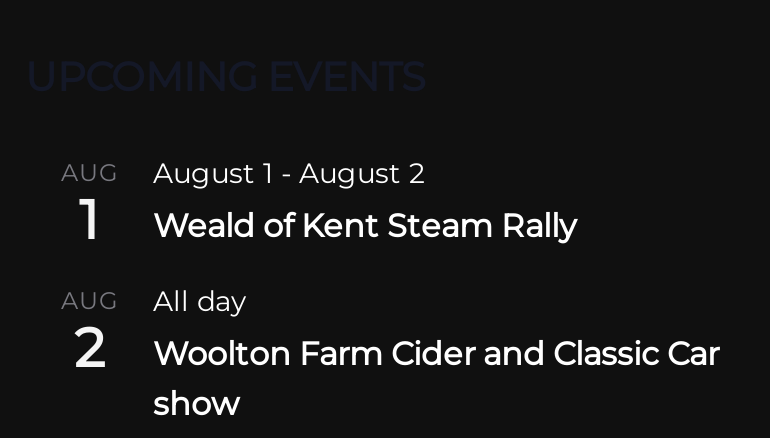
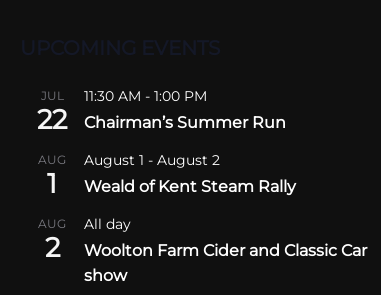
none -> [37,88,67,136] JUL | 22
none -> [84,87,286,132] 11:30 AM - 1:00 PM | Chairman’s Summer Run

